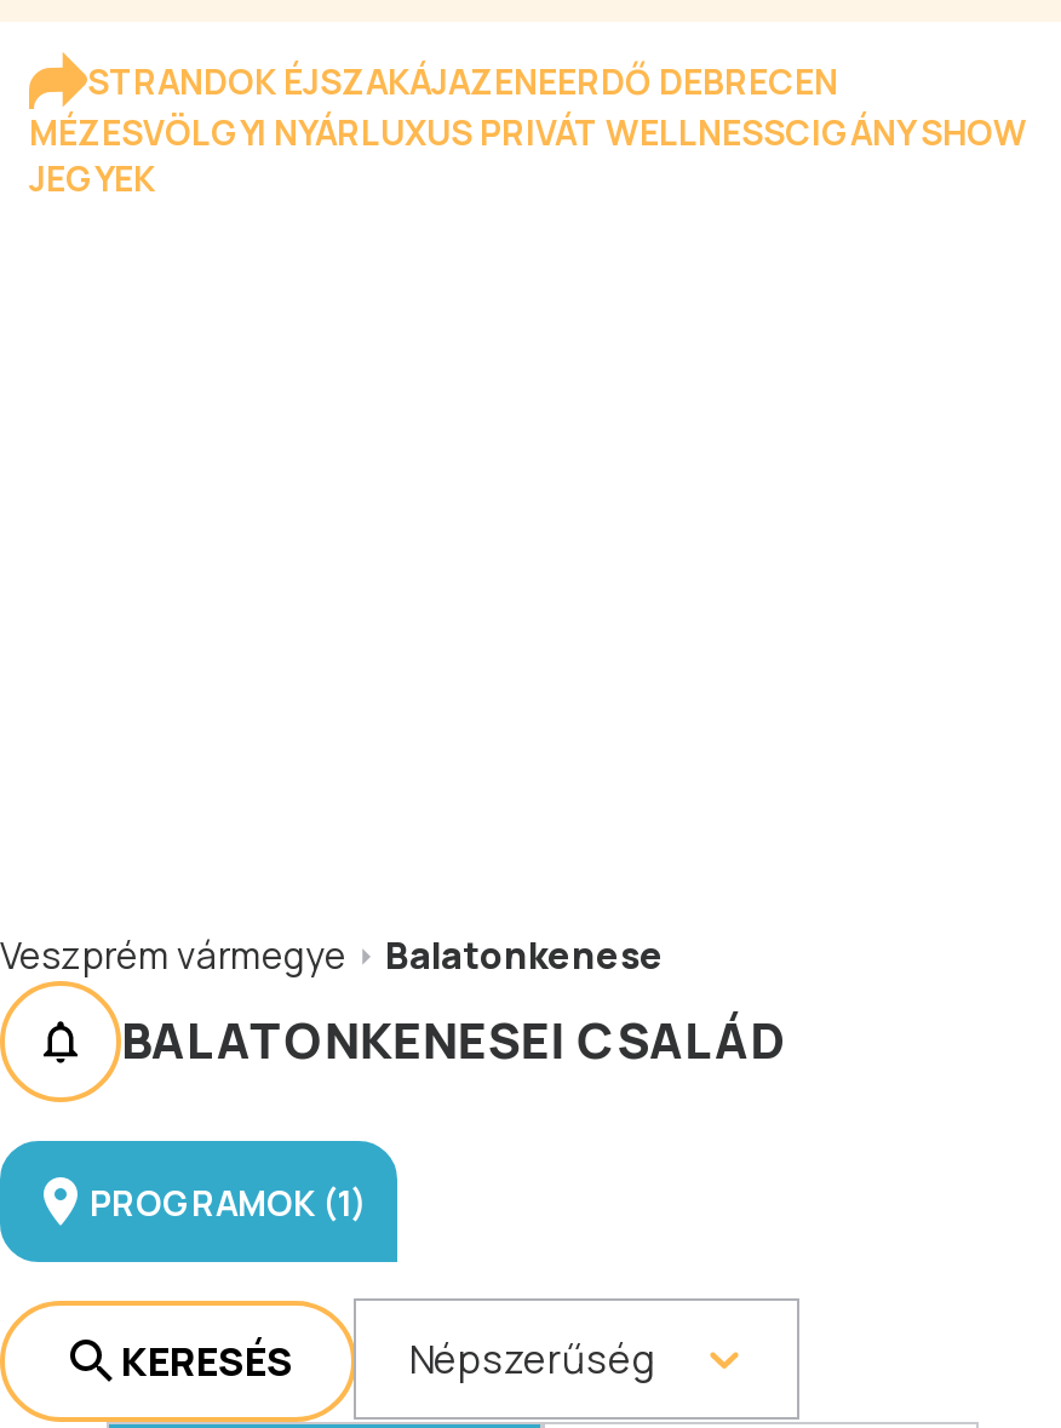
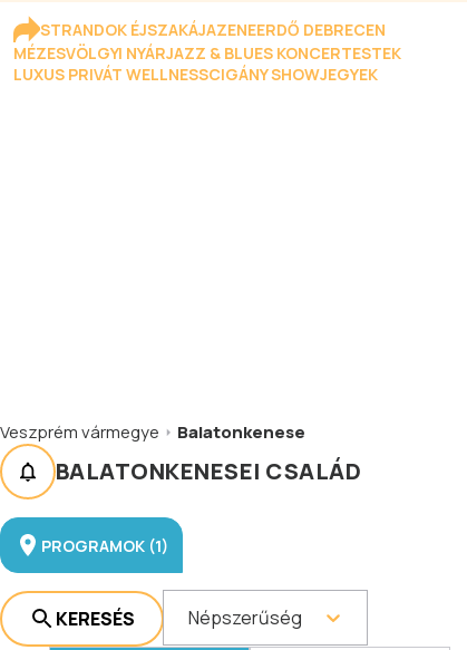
[29,109,1027,201] MÉZESVÖLGYI NYÁRLUXUS PRIVÁT WELLNESSCIGÁNY SHOW | JEGYEK -> [13,42,401,85] MÉZESVÖLGYI NYÁRJAZZ & BLUES KONCERTESTEK | LUXUS PRIVÁT WELLNESSCIGÁNY SHOWJEGYEK

